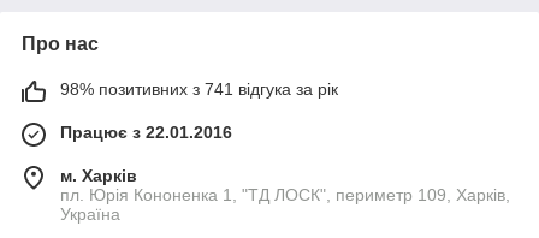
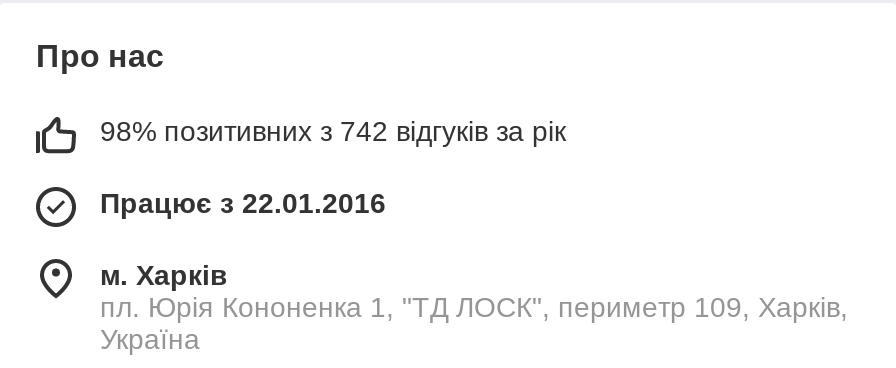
[60,79,338,99] 98% позитивних з 741 відгука за рік -> [100,115,566,147] 98% позитивних з 742 відгуків за рік

